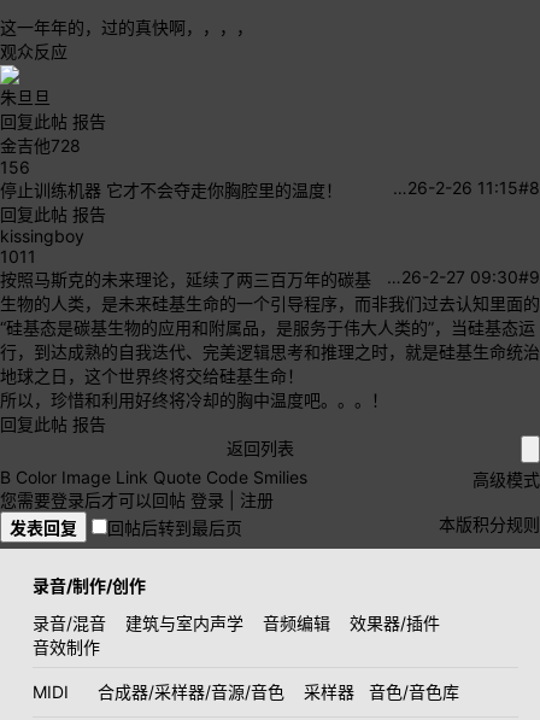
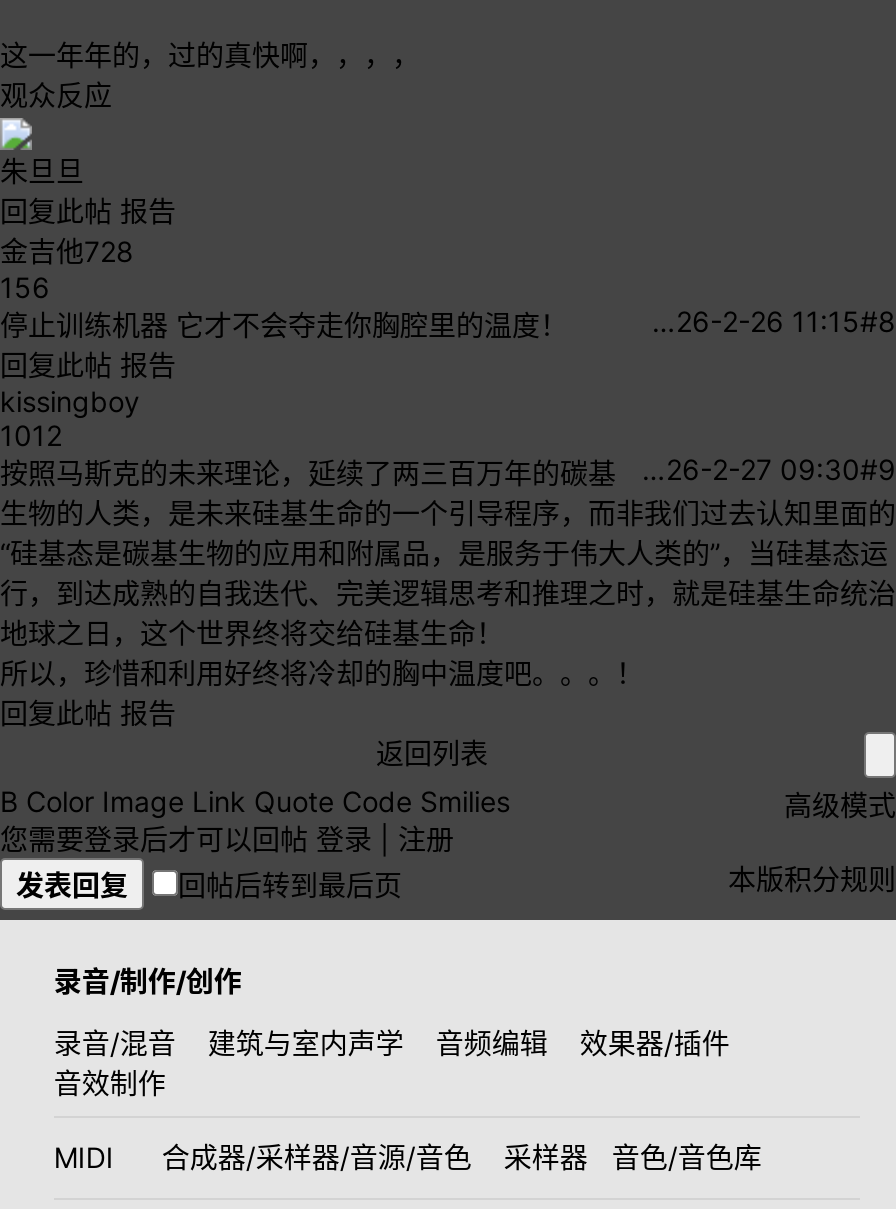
[0,246,36,267] 1011 -> [0,418,62,452] 1012

